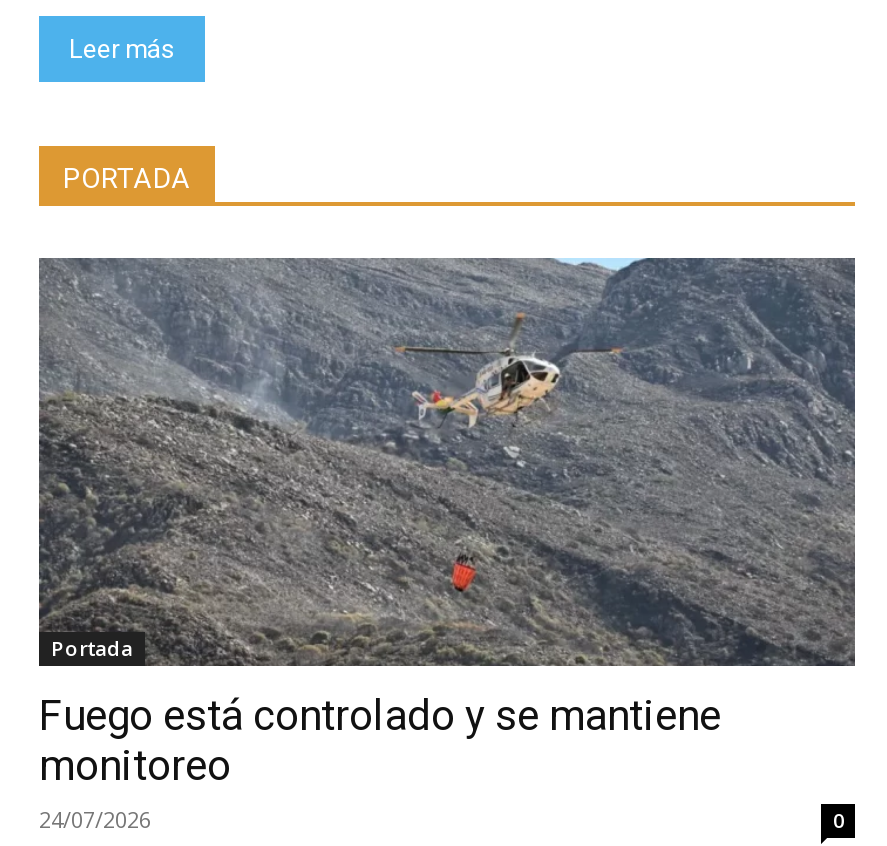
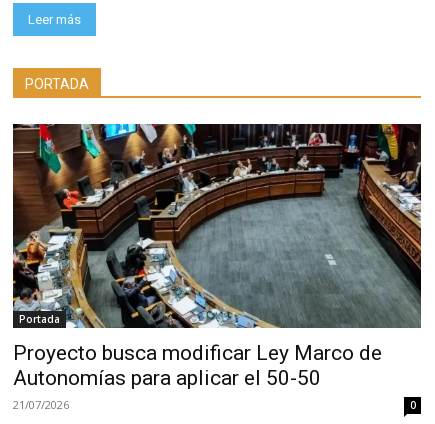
[37,256,857,834] [image] | Fuego está controlado y se mantiene | monitoreo | 24/07/2026 -> [12,123,422,412] [image] | Proyecto busca modificar Ley Marco de | Autonomías para aplicar el 50-50 | 21/07/2026

